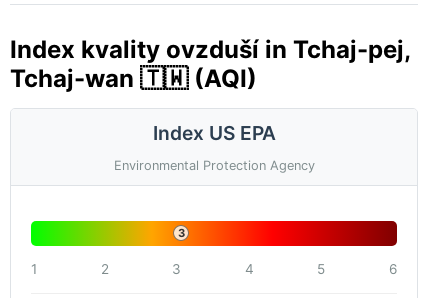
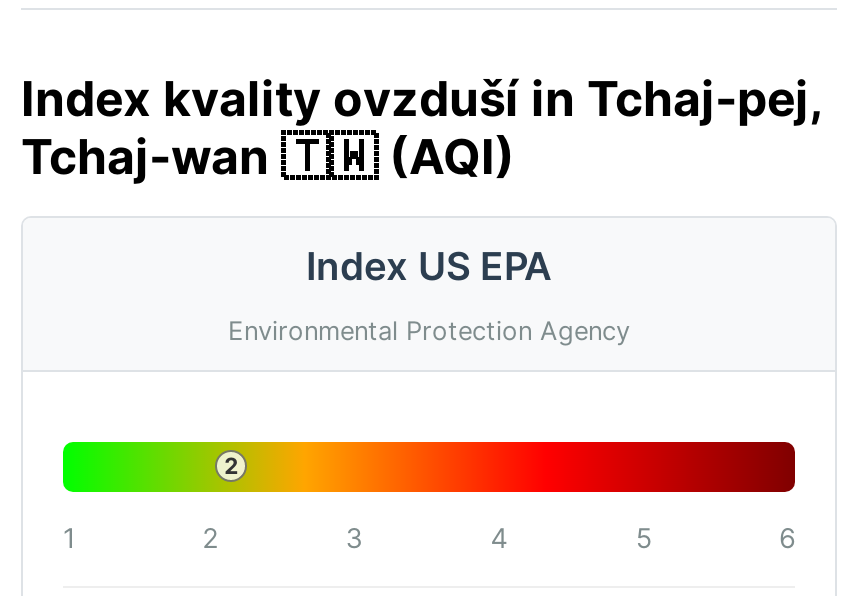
[177,226,184,240] 3 -> [224,453,238,481] 2

